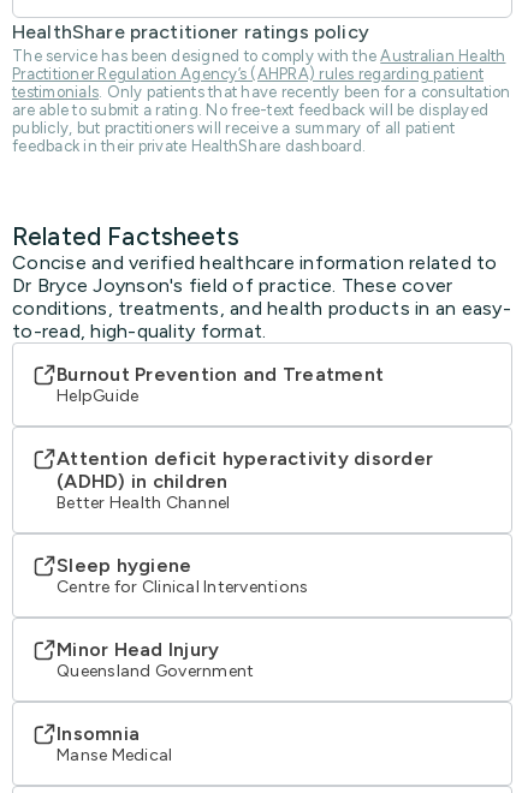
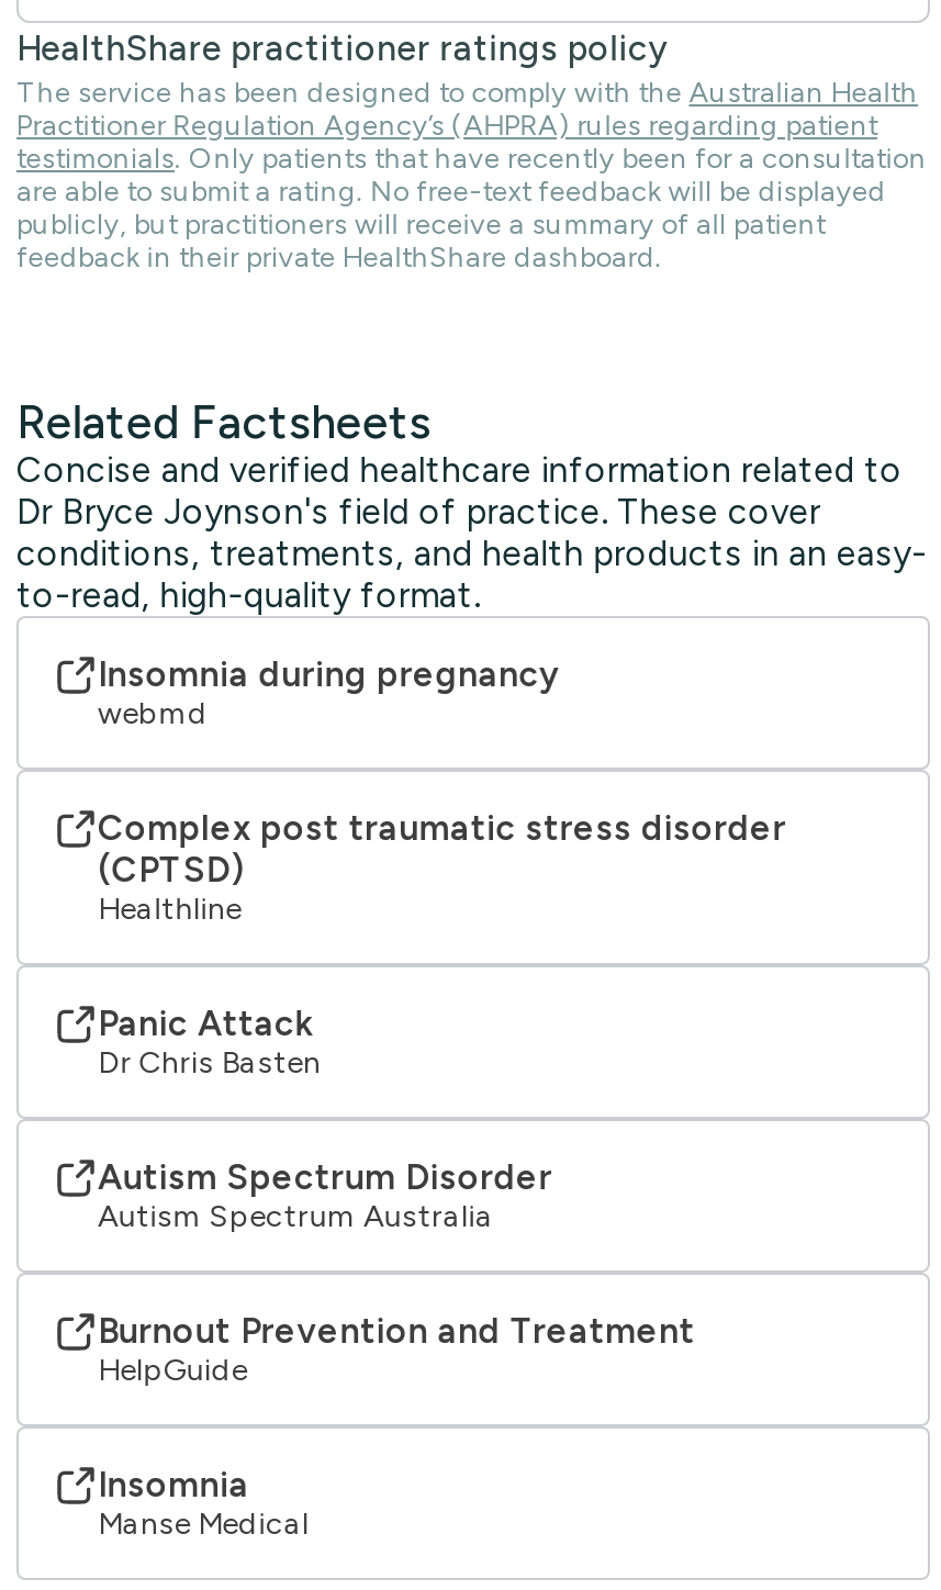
none -> [98,653,786,1235] Insomnia during pregnancy | webmd | Complex post traumatic stress disorder | (CPTSD) | Healthline | Panic Attack | Dr Chris Basten | Autism Spectrum Disorder | Autism Spectrum Australia
moved [57,363,384,406] -> [98,1310,695,1389]: Burnout Prevention and Treatment | HelpGuide
[57,447,433,681] Attention deficit hyperactivity disorder | (ADHD) in children | Better Health Channel | Sleep hygiene | Centre for Clinical Interventions | Minor Head Injury | Queensland Government -> none

